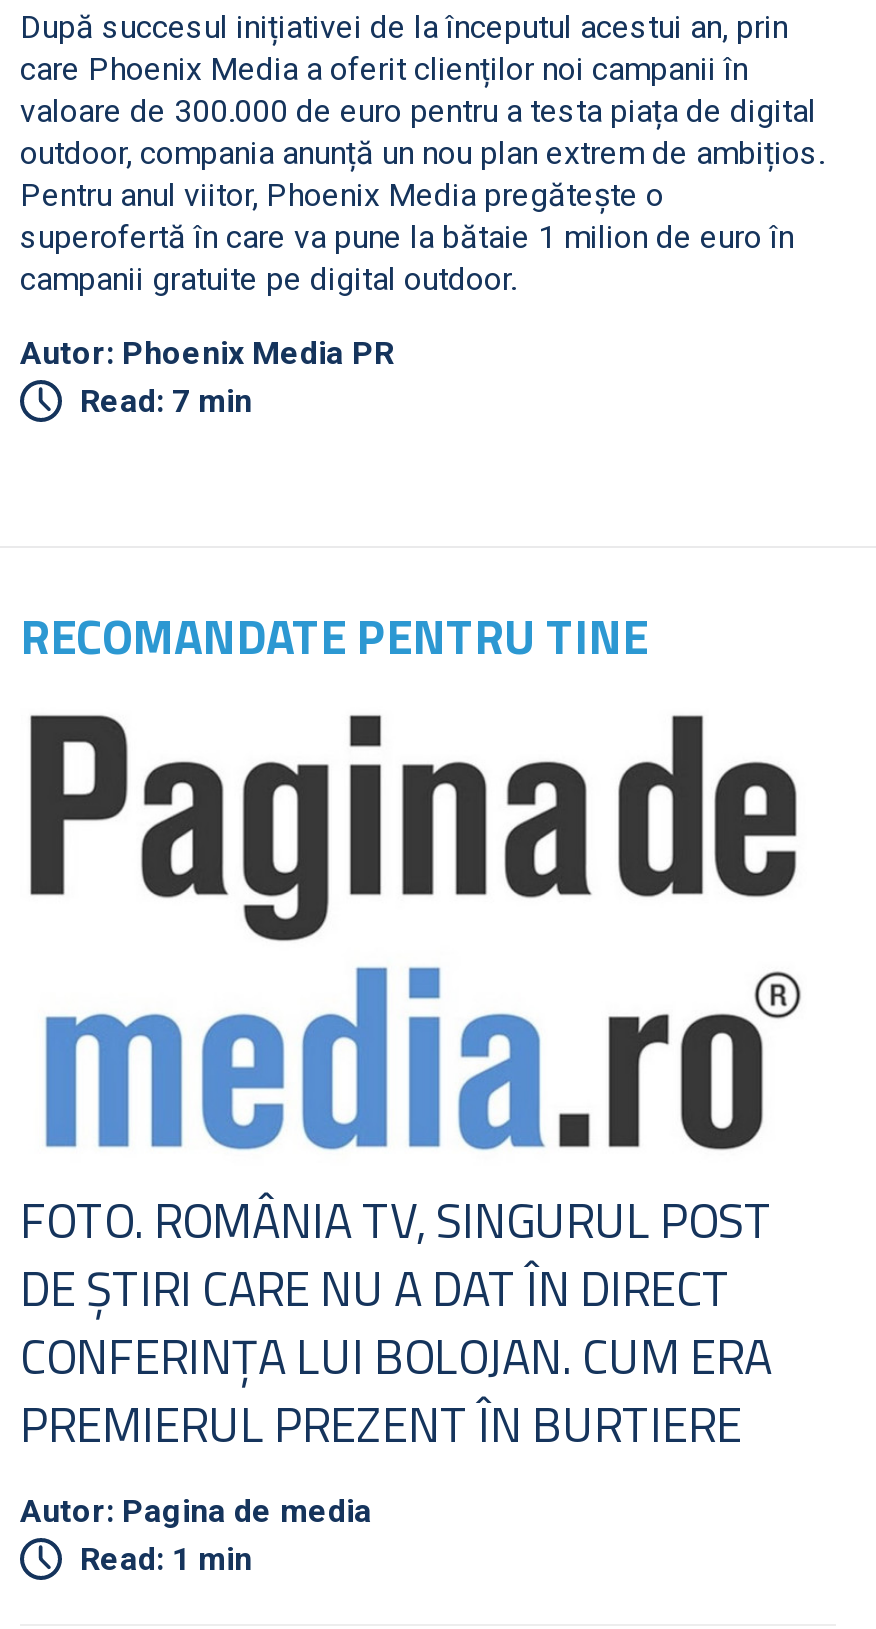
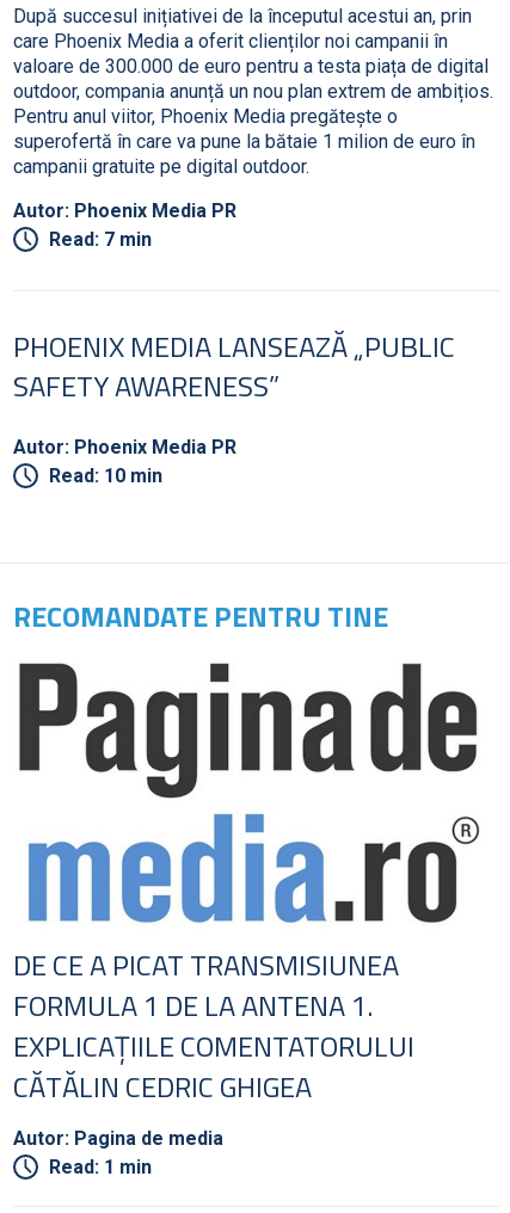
none -> [13,325,455,488] PHOENIX MEDIA LANSEAZĂ „PUBLIC | SAFETY AWARENESS” | Autor: Phoenix Media PR | Read: 10 min
[20,1184,772,1460] FOTO. ROMÂNIA TV, SINGURUL POST | DE ŞTIRI CARE NU A DAT ÎN DIRECT | CONFERINŢA LUI BOLOJAN. CUM ERA | PREMIERUL PREZENT ÎN BURTIERE -> [13,943,414,1108] DE CE A PICAT TRANSMISIUNEA | FORMULA 1 DE LA ANTENA 1. | EXPLICAŢIILE COMENTATORULUI | CĂTĂLIN CEDRIC GHIGEA

